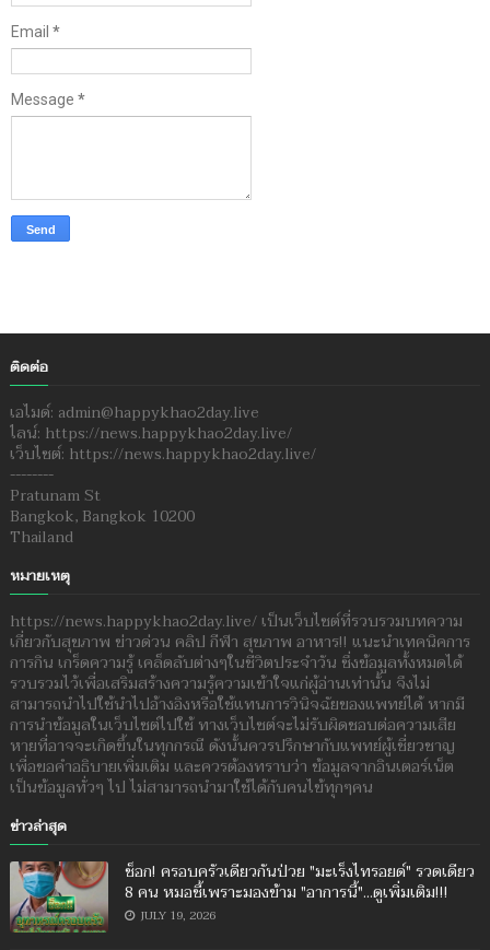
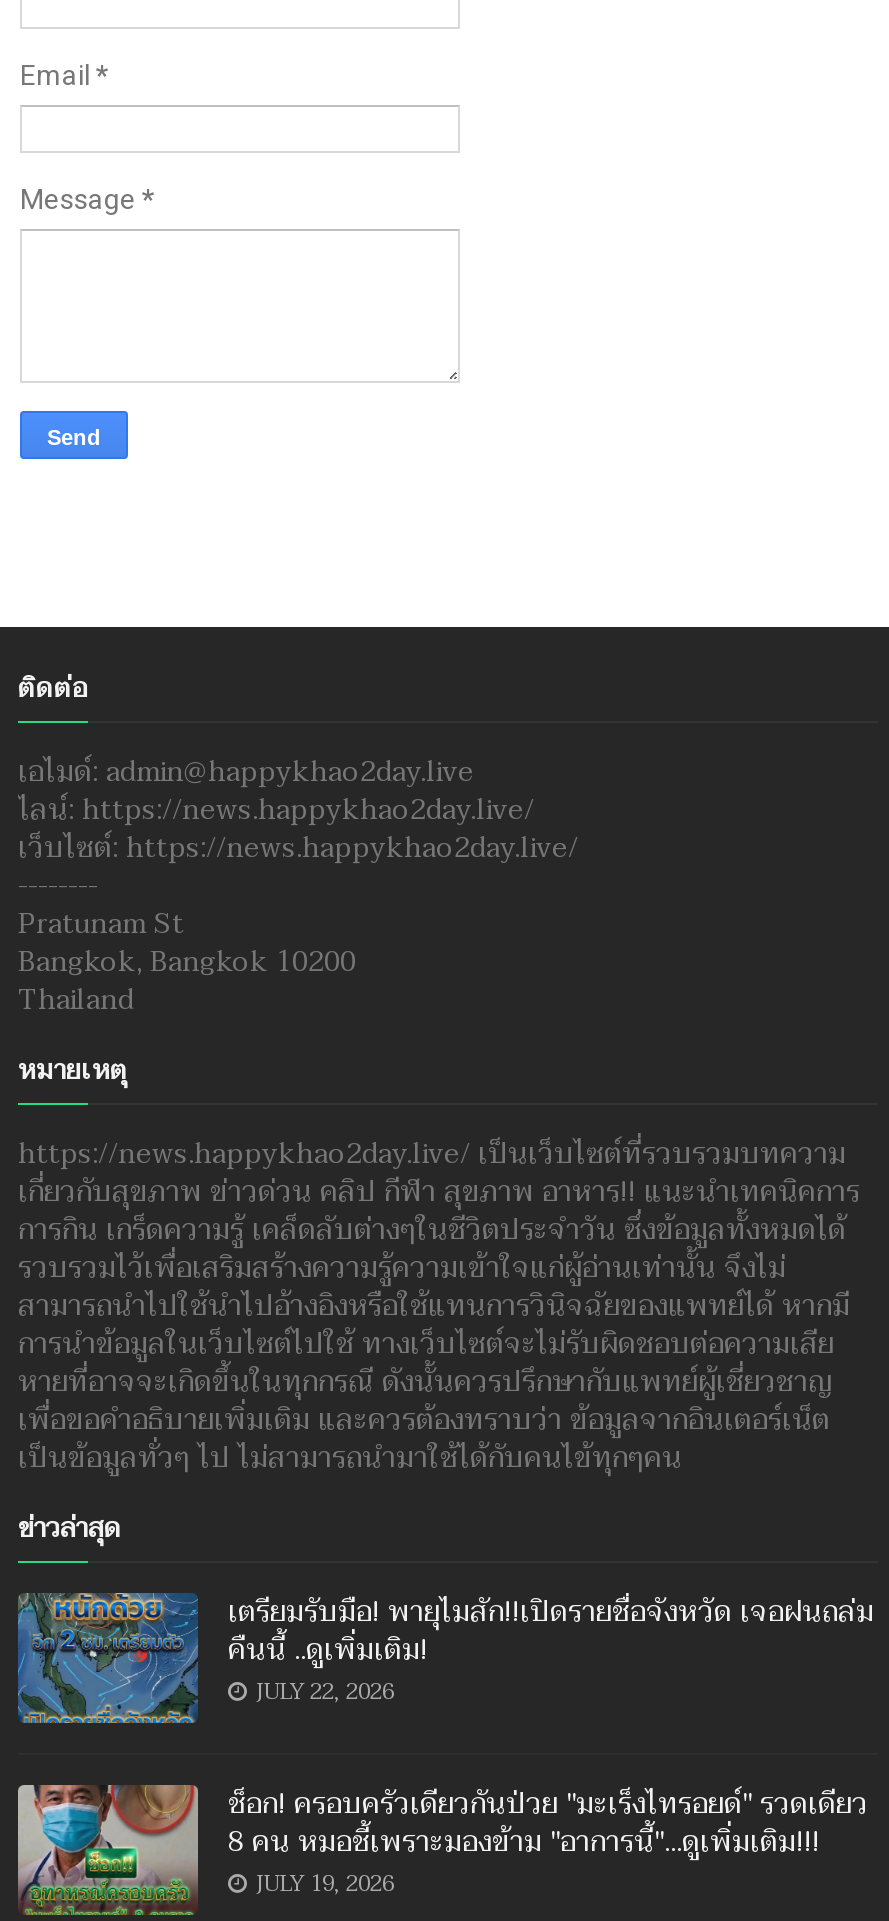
none -> [16,1589,874,1725] [image] | เตรียมรับมือ! พายุไมสัก!!เปิดรายชื่อจังหวัด เจอฝนถล่ม | คืนนี้ ..ดูเพิ่มเติม! | JULY 22, 2026

